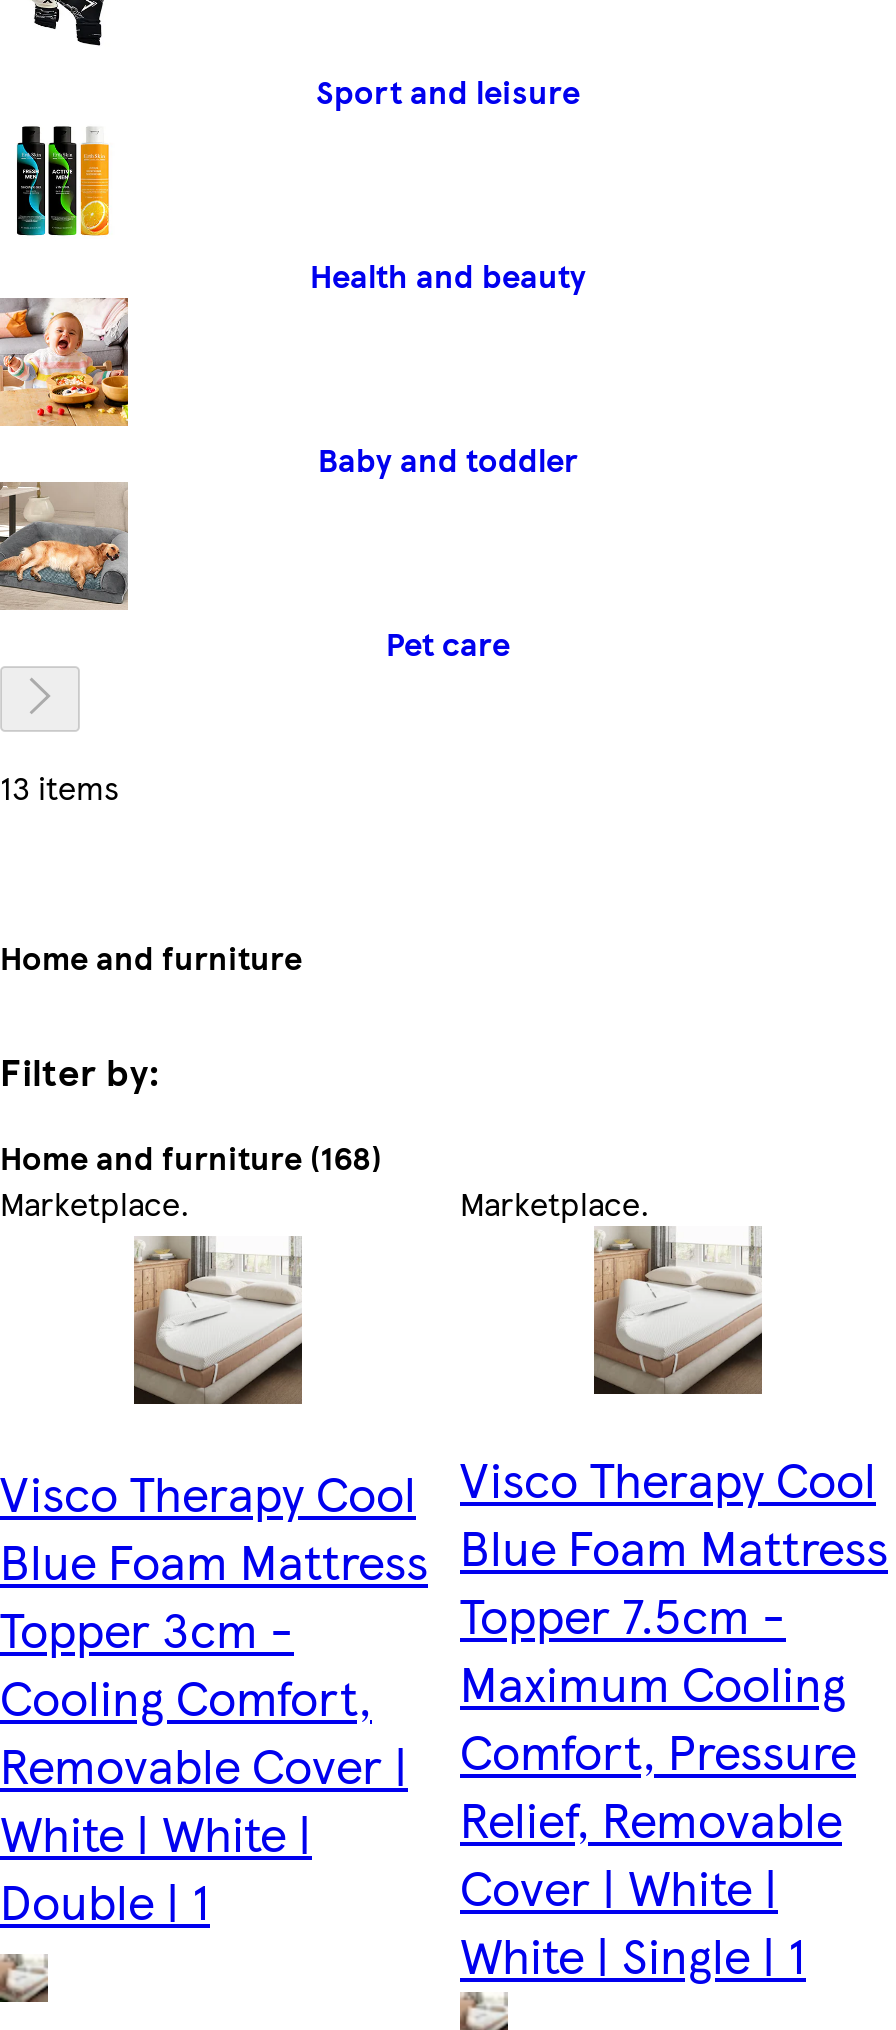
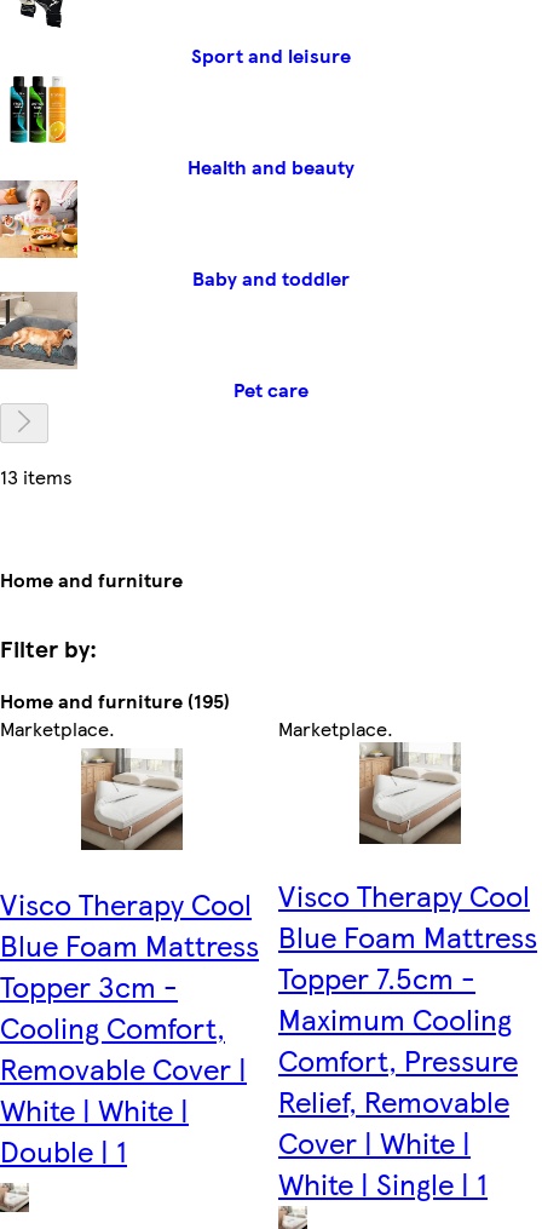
[0,1134,382,1180] Home and furniture (168) -> [0,687,230,715] Home and furniture (195)

